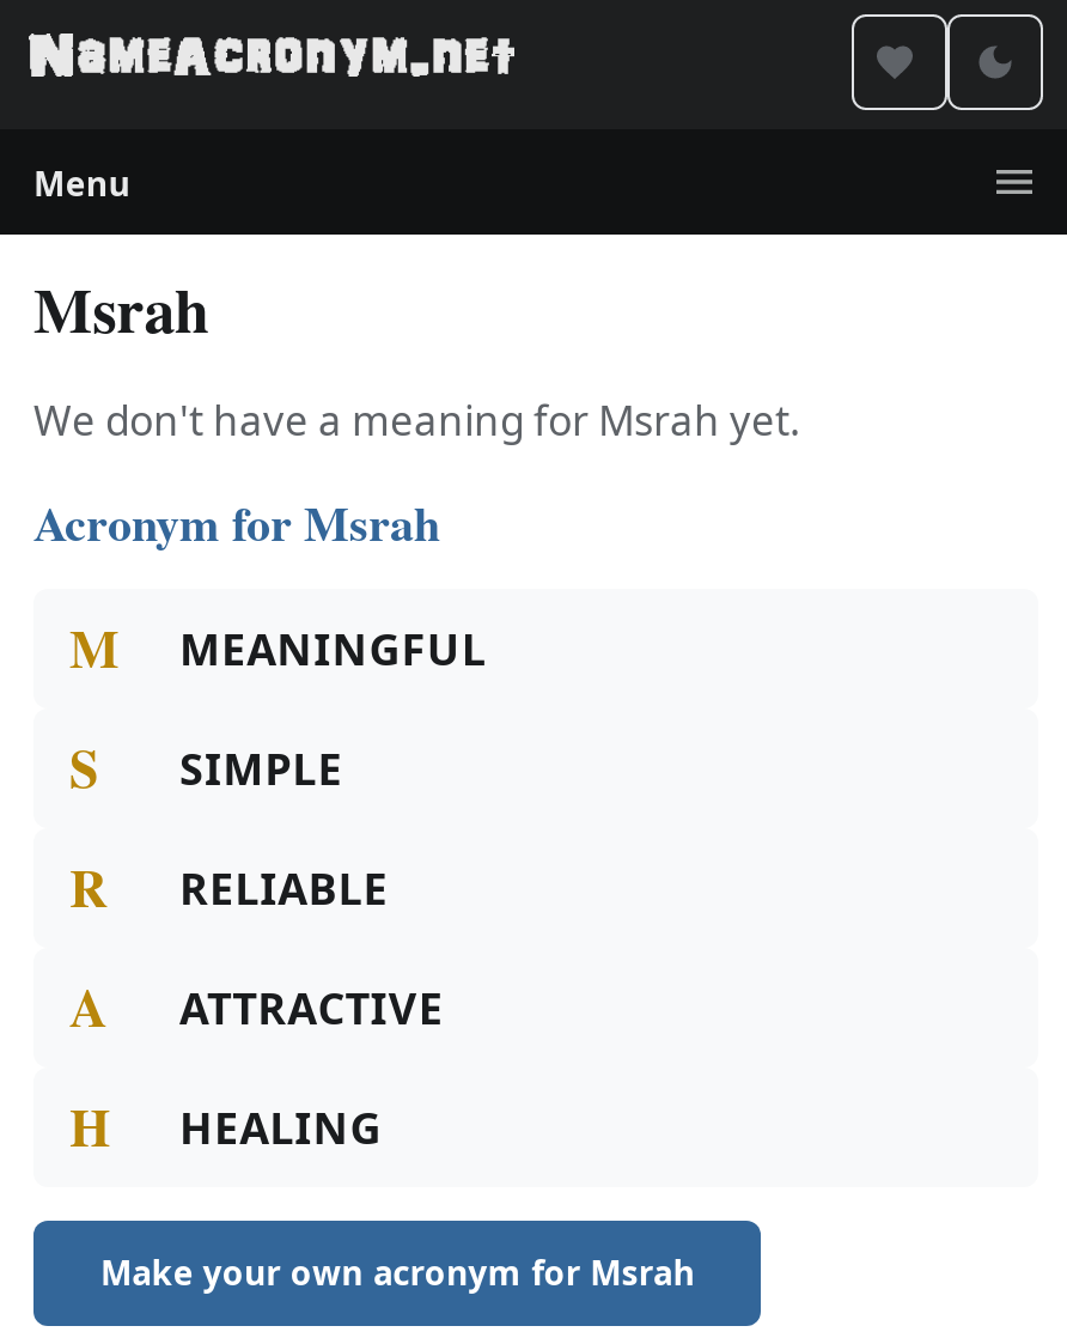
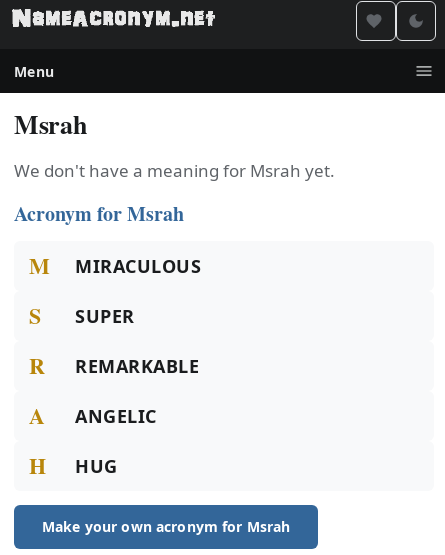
[179,620,487,677] MEANINGFUL -> [75,254,201,278] MIRACULOUS
[179,740,343,797] SIMPLE -> [75,304,135,328] SUPER
[179,859,388,917] RELIABLE -> [75,354,199,378] REMARKABLE
[179,979,444,1036] ATTRACTIVE -> [75,404,157,428] ANGELIC
[179,1099,382,1156] HEALING -> [75,454,118,478] HUG

